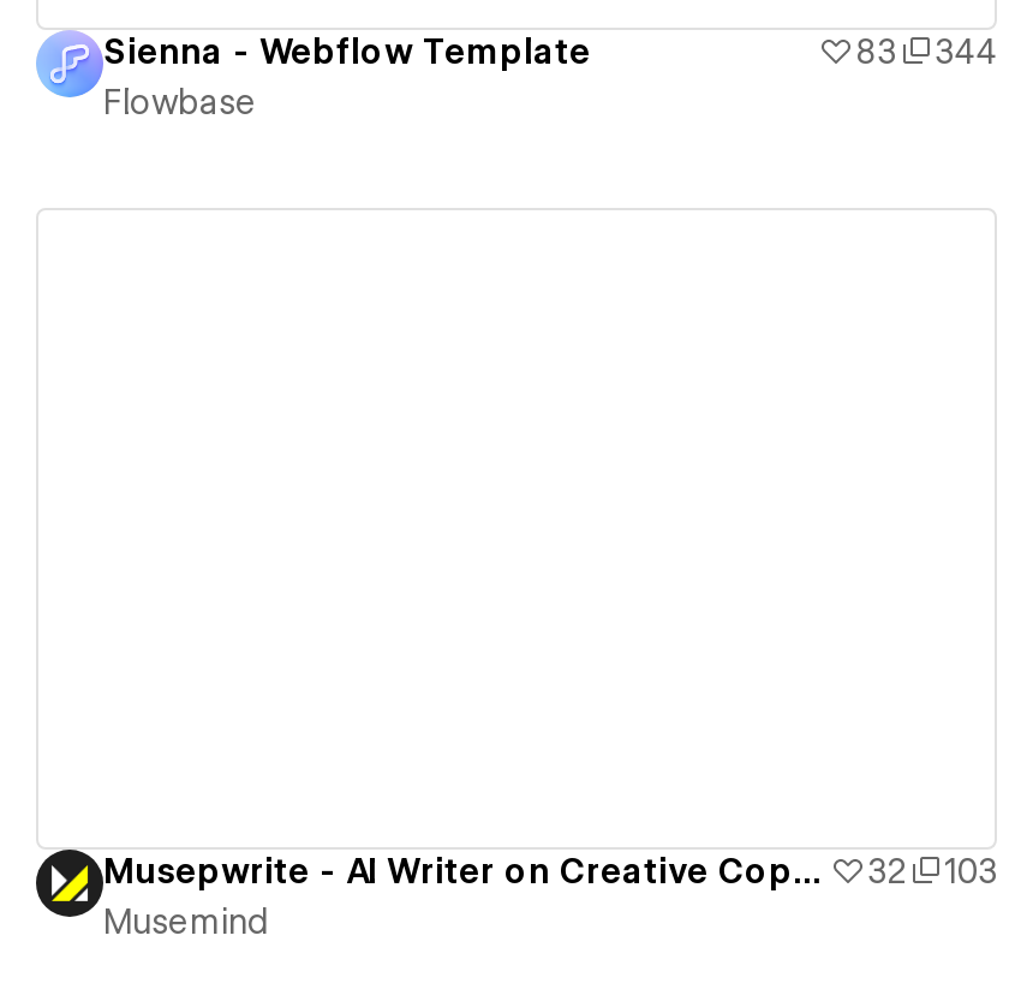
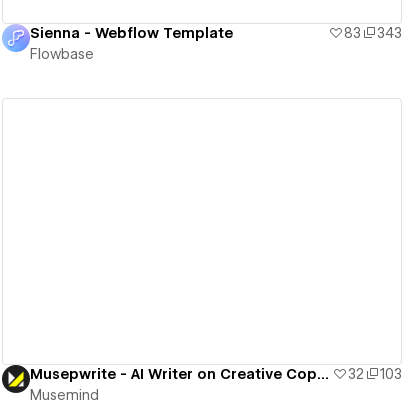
[855,32,997,70] 83 344 -> [344,25,402,41] 83 343

